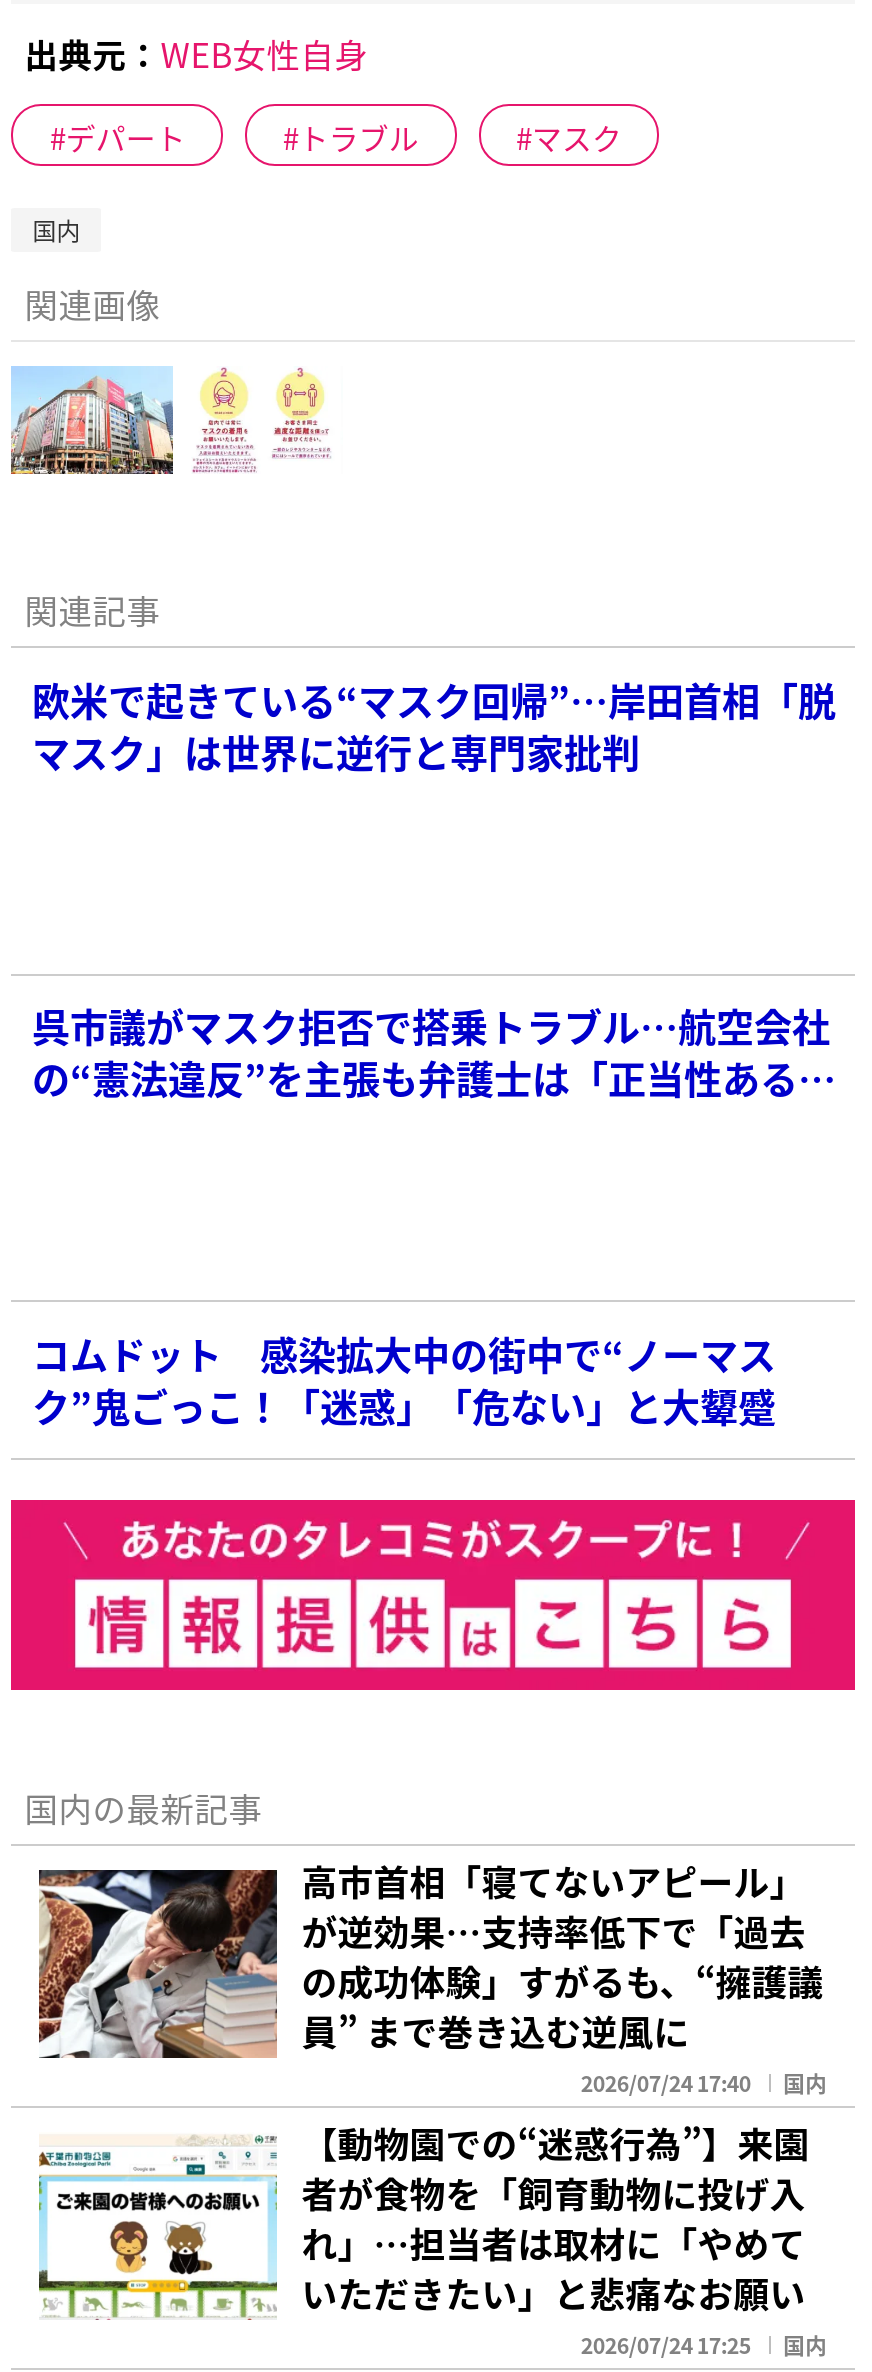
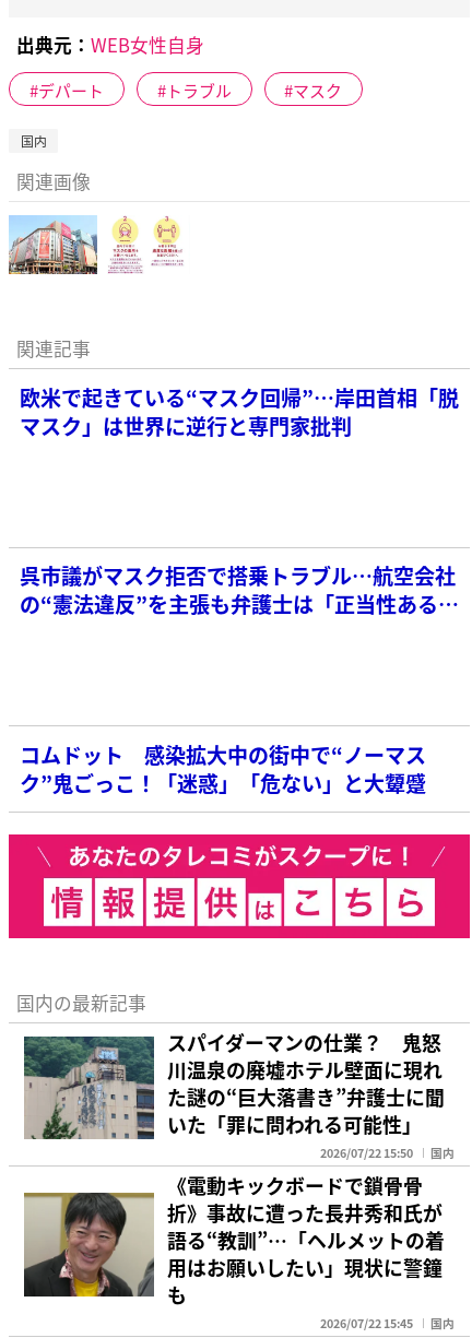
[39,1854,823,2098] [image] | 高市首相「寝てないアピール」 | が逆効果…支持率低下で「過去 | の成功体験」すがるも、“擁護議 | 員” まで巻き込む逆風に | 2026/07/24 17:40 -> [23,1028,445,1161] [image] | スパイダーマンの仕業？ 鬼怒 | 川温泉の廃墟ホテル壁面に現れ | た謎の“巨大落書き”弁護士に聞 | いた「罪に問われる可能性」 | 2026/07/22 15:50
[39,2115,809,2360] [image] | 【動物園での“迷惑行為”】来園 | 者が食物を「飼育動物に投げ入 | れ」…担当者は取材に「やめて | いただきたい」と悲痛なお願い | 2026/07/24 17:25 -> [23,1170,445,1331] [image] | 《電動キックボードで鎖骨骨 | 折》事故に遭った長井秀和氏が | 語る“教訓”…「ヘルメットの着 | 用はお願いしたい」現状に警鐘 | も | 2026/07/22 15:45

